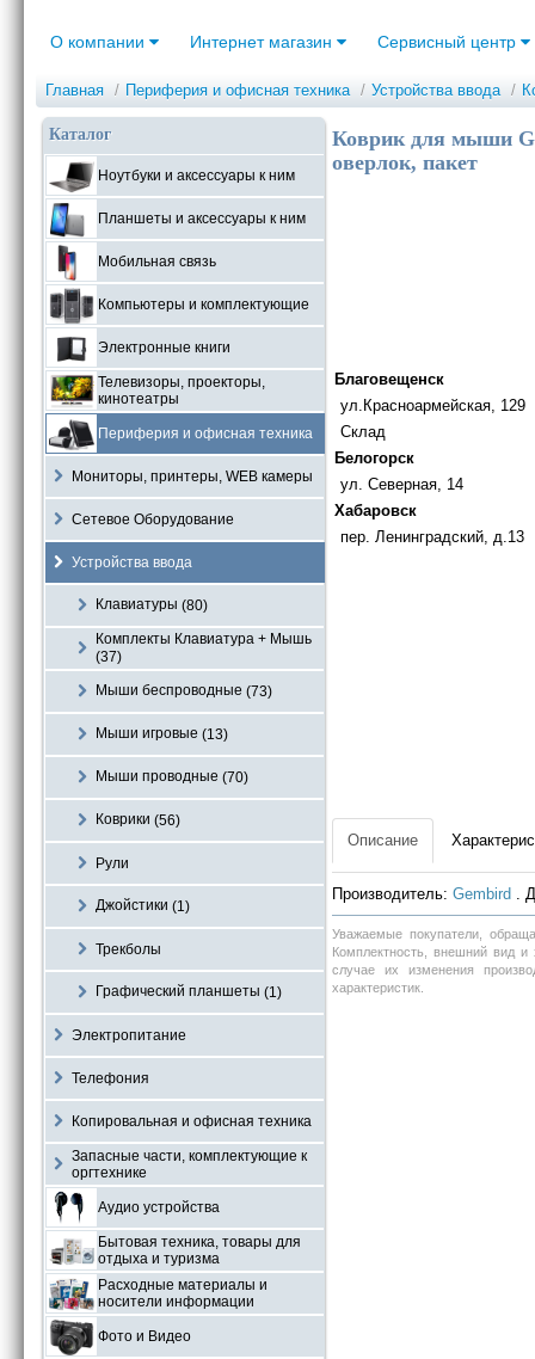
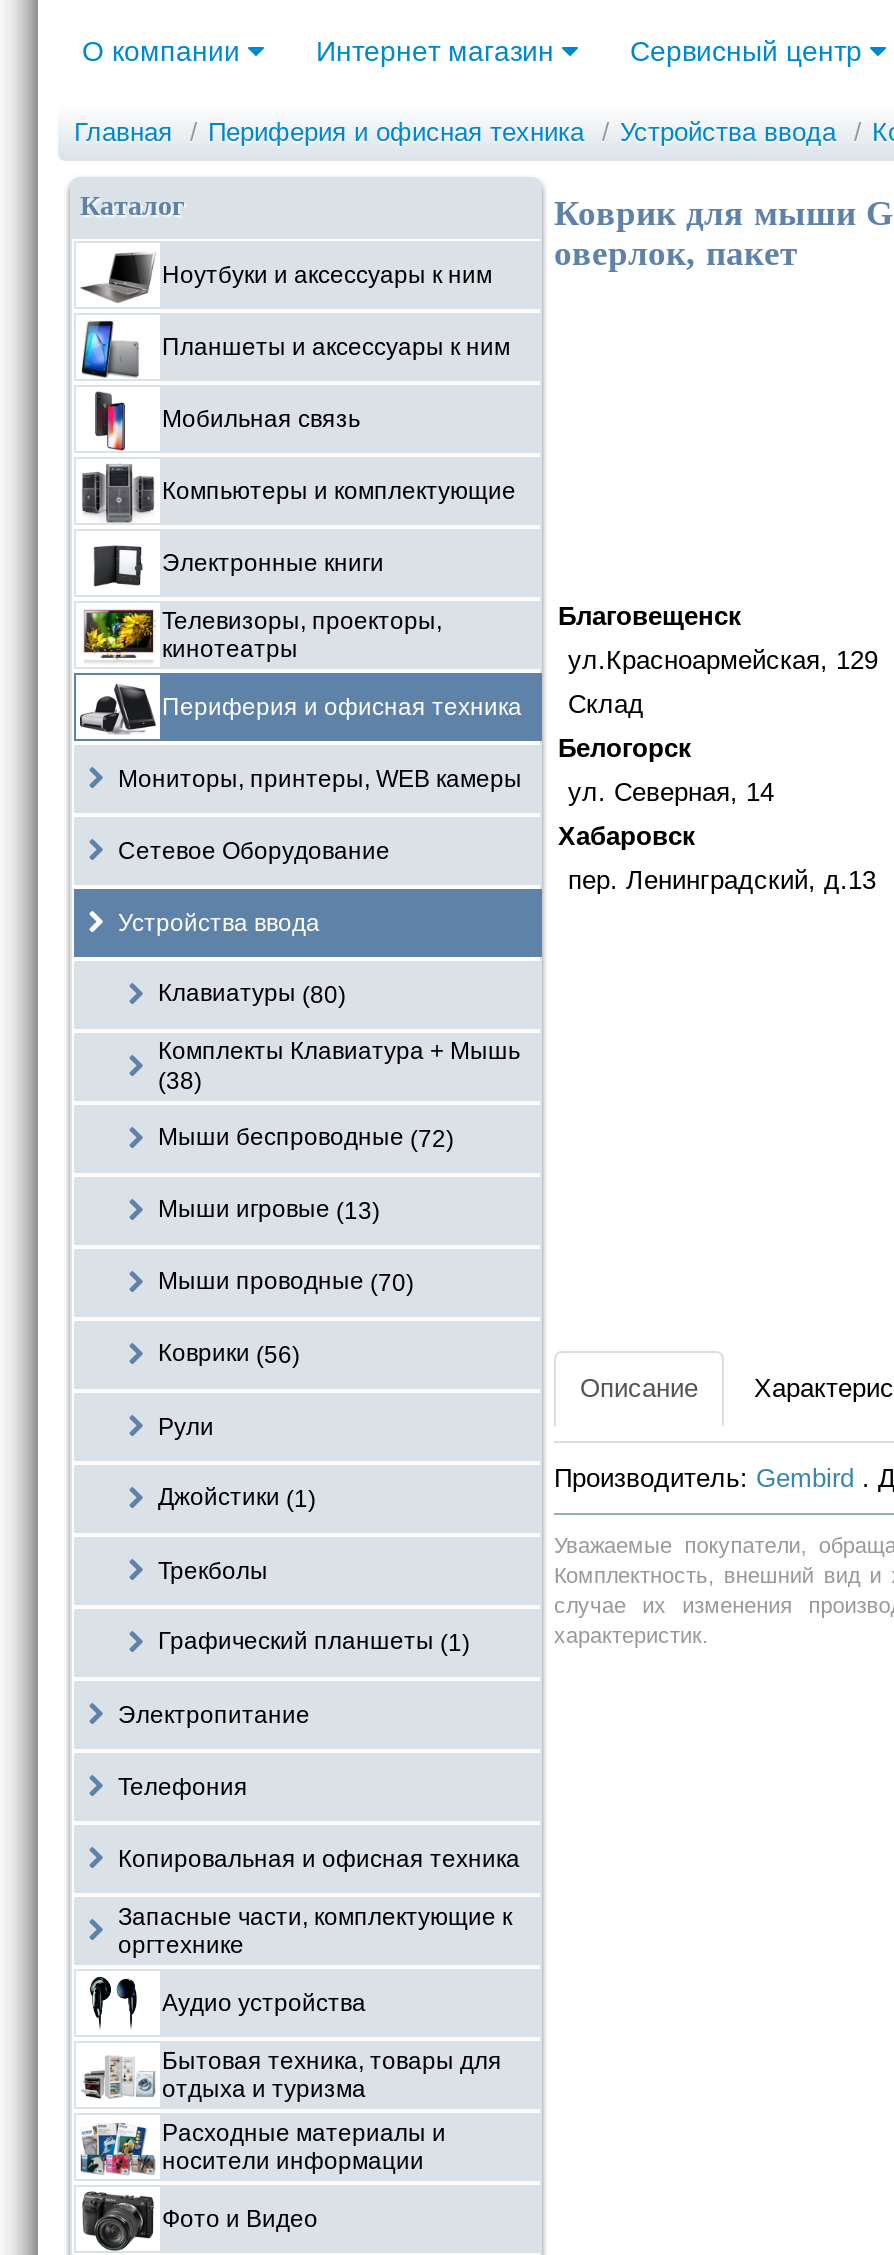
[96,648,122,665] (37) -> [158,1067,202,1095] (38)
[96,682,272,700] Мыши беспроводные (73) -> [158,1123,454,1153] Мыши беспроводные (72)

